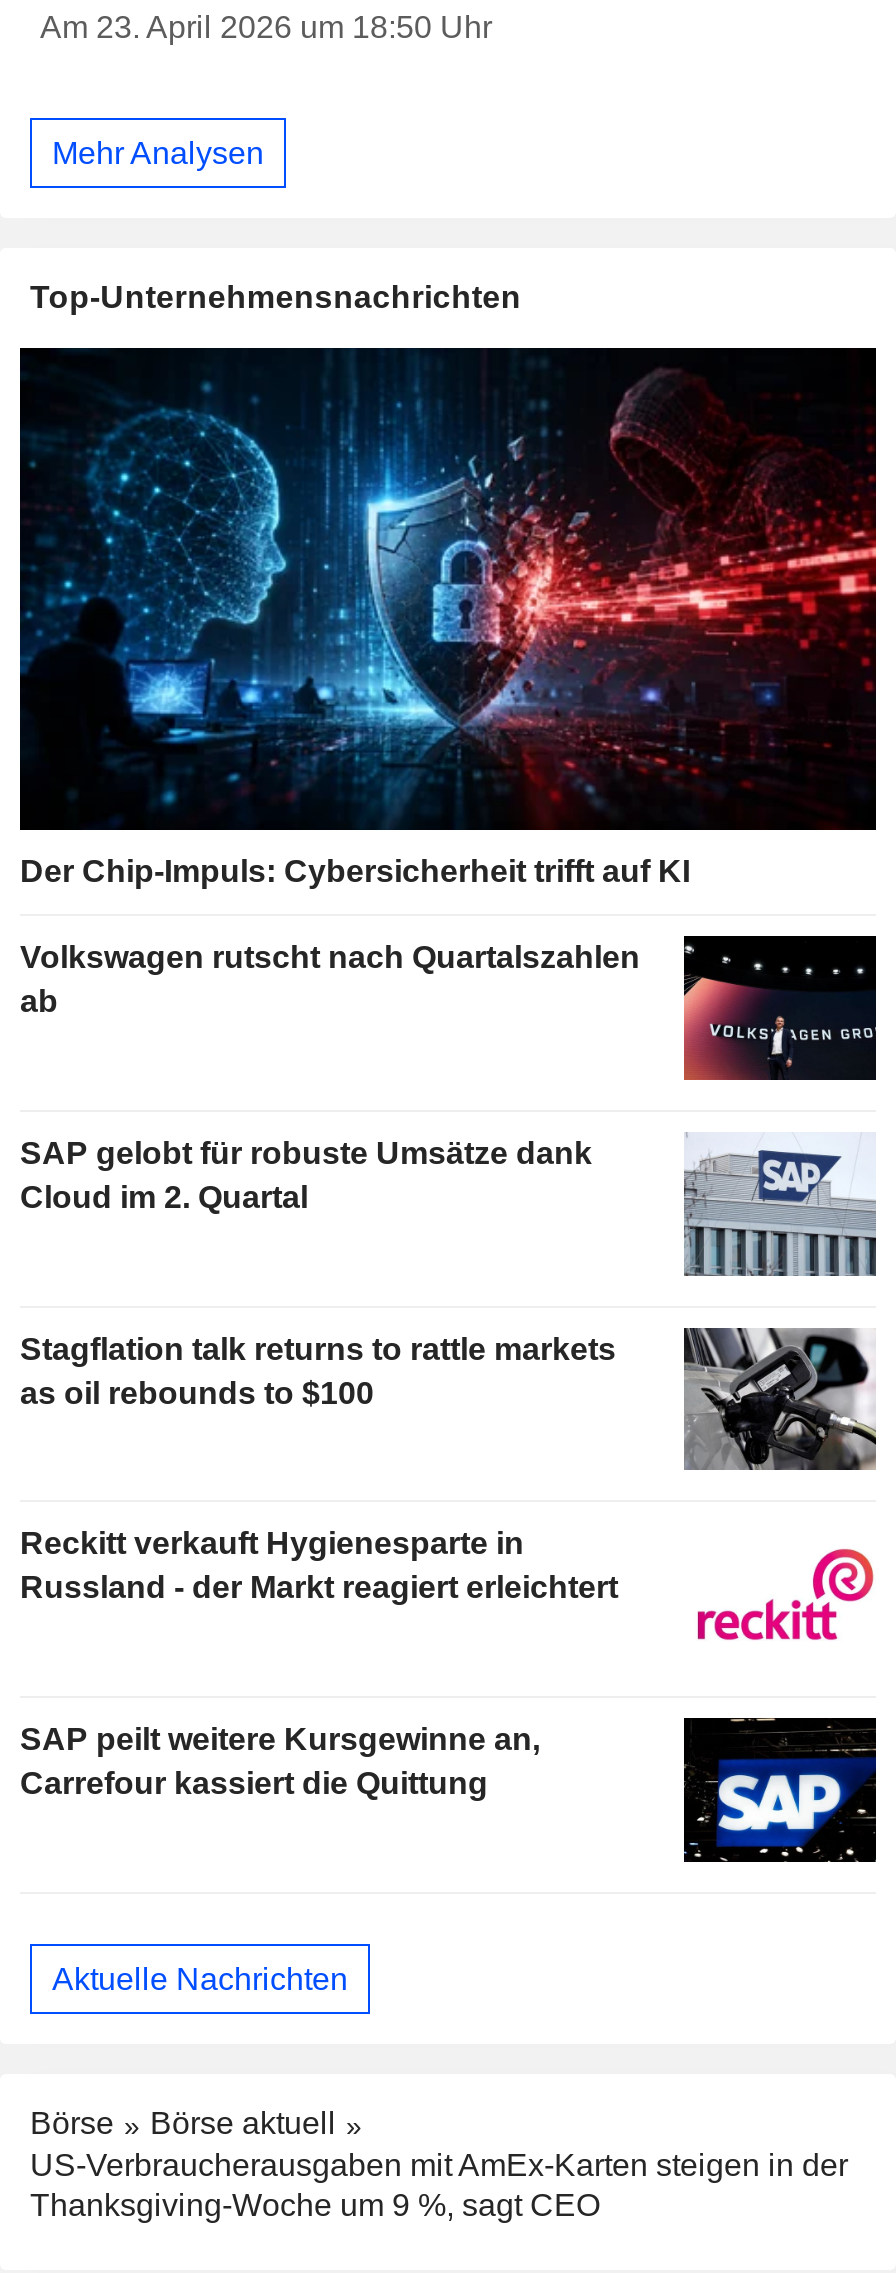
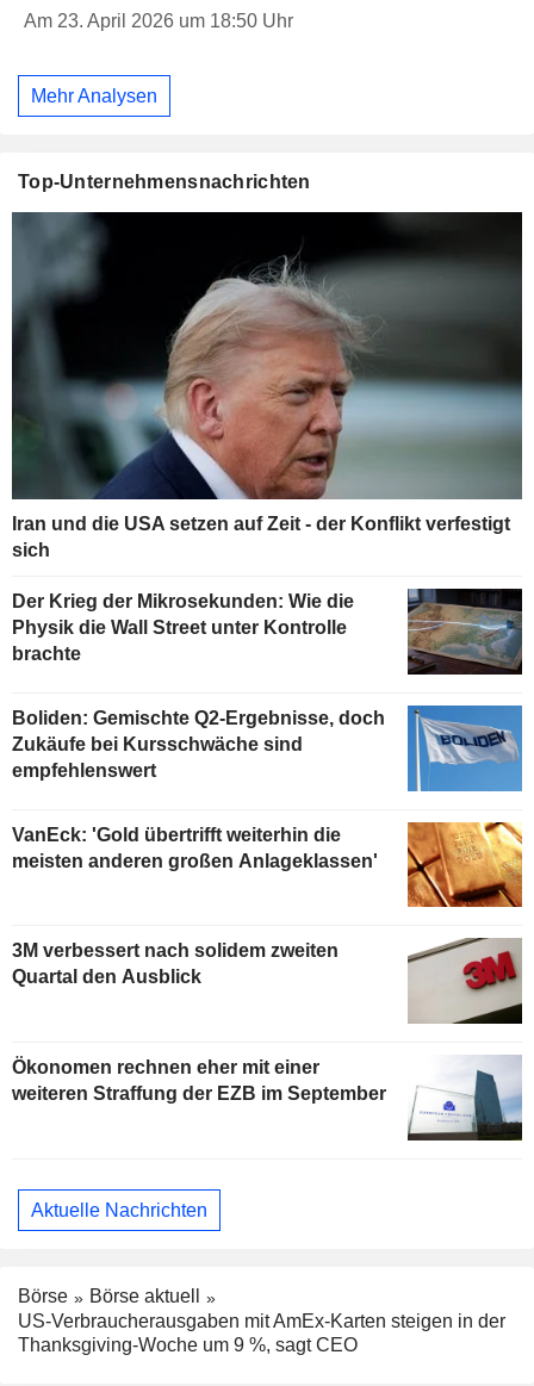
[18,348,878,888] [image] | Der Chip-Impuls: Cybersicherheit trifft auf KI -> [11,212,523,560] [image] | Iran und die USA setzen auf Zeit - der Konflikt verfestigt | sich
[20,940,640,1018] Volkswagen rutscht nach Quartalszahlen | ab -> [12,591,354,664] Der Krieg der Mikrosekunden: Wie die | Physik die Wall Street unter Kontrolle | brachte
[684,934,874,1082] [image] -> [406,588,522,676] [image]
[20,1136,592,1214] SAP gelobt für robuste Umsätze dank | Cloud im 2. Quartal -> [12,708,385,780] Boliden: Gemischte Q2-Ergebnisse, doch | Zukäufe bei Kursschwäche sind | empfehlenswert
[684,1134,878,1278] [image] -> [408,704,523,793] [image]
[20,1326,878,1472] [image] | Stagflation talk returns to rattle markets | as oil rebounds to $100 -> [12,821,523,908] [image] | VanEck: 'Gold übertrifft weiterhin die | meisten anderen großen Anlageklassen'
[20,1527,618,1605] Reckitt verkauft Hygienesparte in | Russland - der Markt reagiert erleichtert -> [12,941,339,987] 3M verbessert nach solidem zweiten | Quartal den Ausblick
[686,1548,874,1666] [image] -> [406,937,523,1025] [image]
[20,1723,540,1801] SAP peilt weitere Kursgewinne an, | Carrefour kassiert die Quittung -> [12,1057,386,1104] Ökonomen rechnen eher mit einer | weiteren Straffung der EZB im September
[682,1716,878,1862] [image] -> [408,1055,522,1141] [image]

